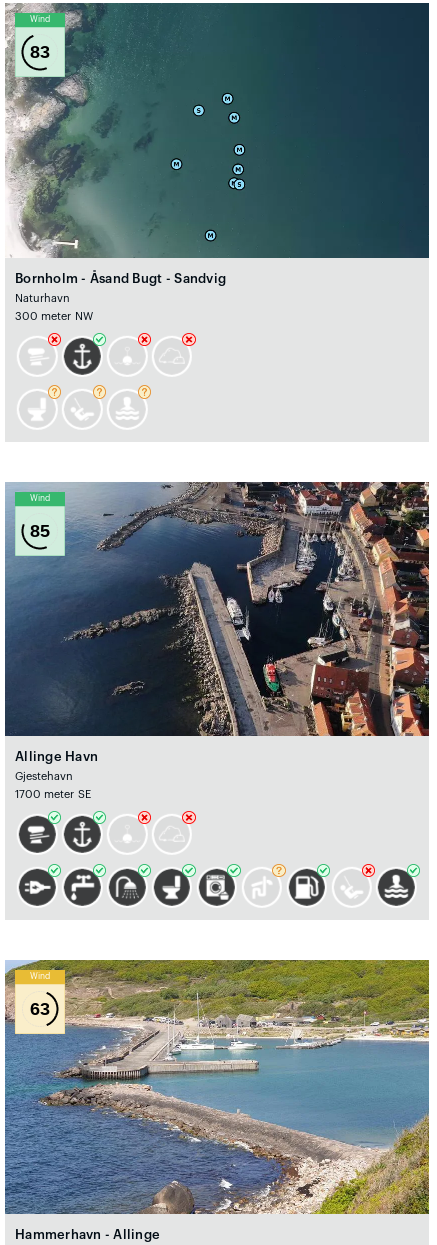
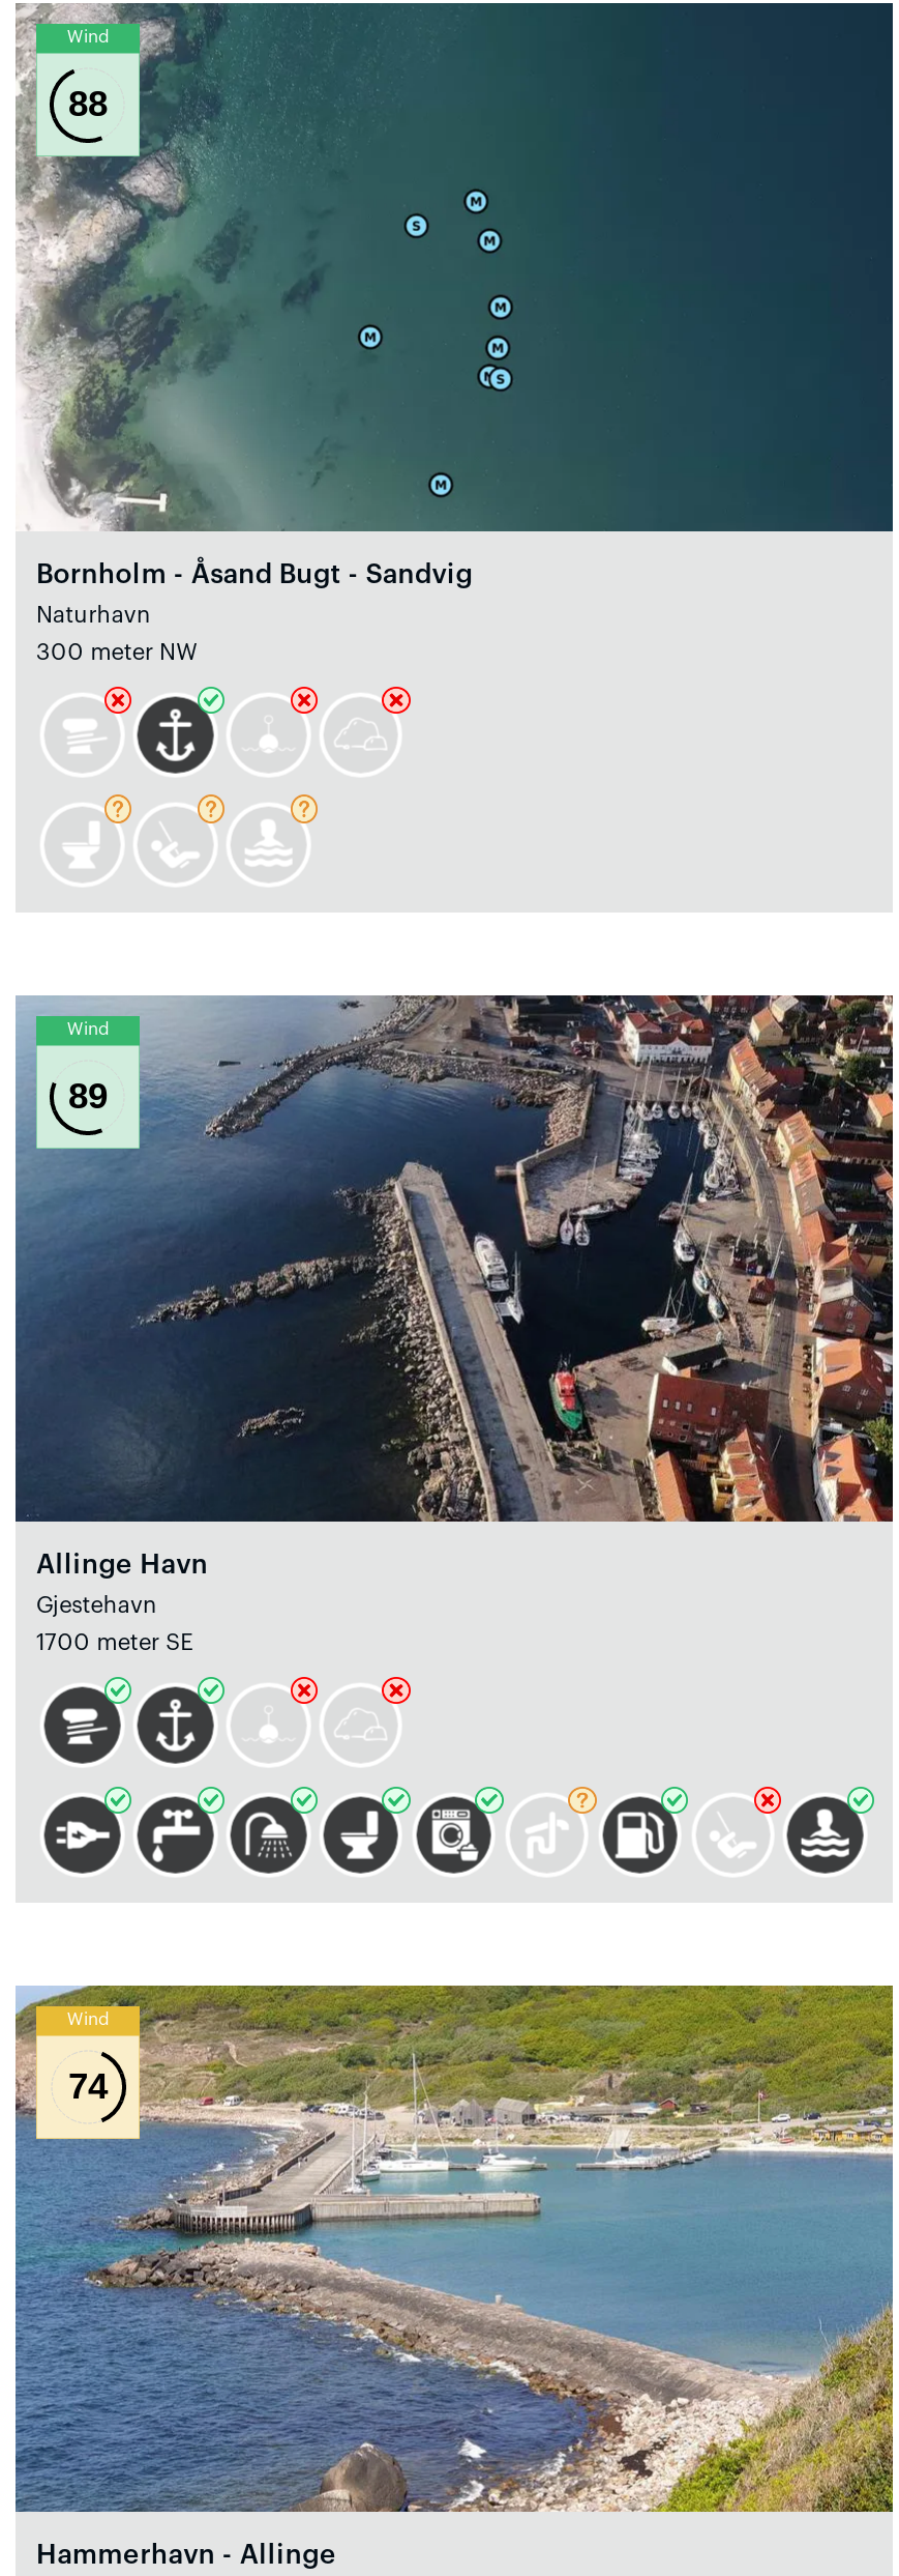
[30,42,50,62] 83 -> [68,84,108,125] 88
[30,520,50,540] 85 -> [68,1075,108,1115] 89
[30,998,50,1018] 63 -> [68,2065,109,2106] 74

